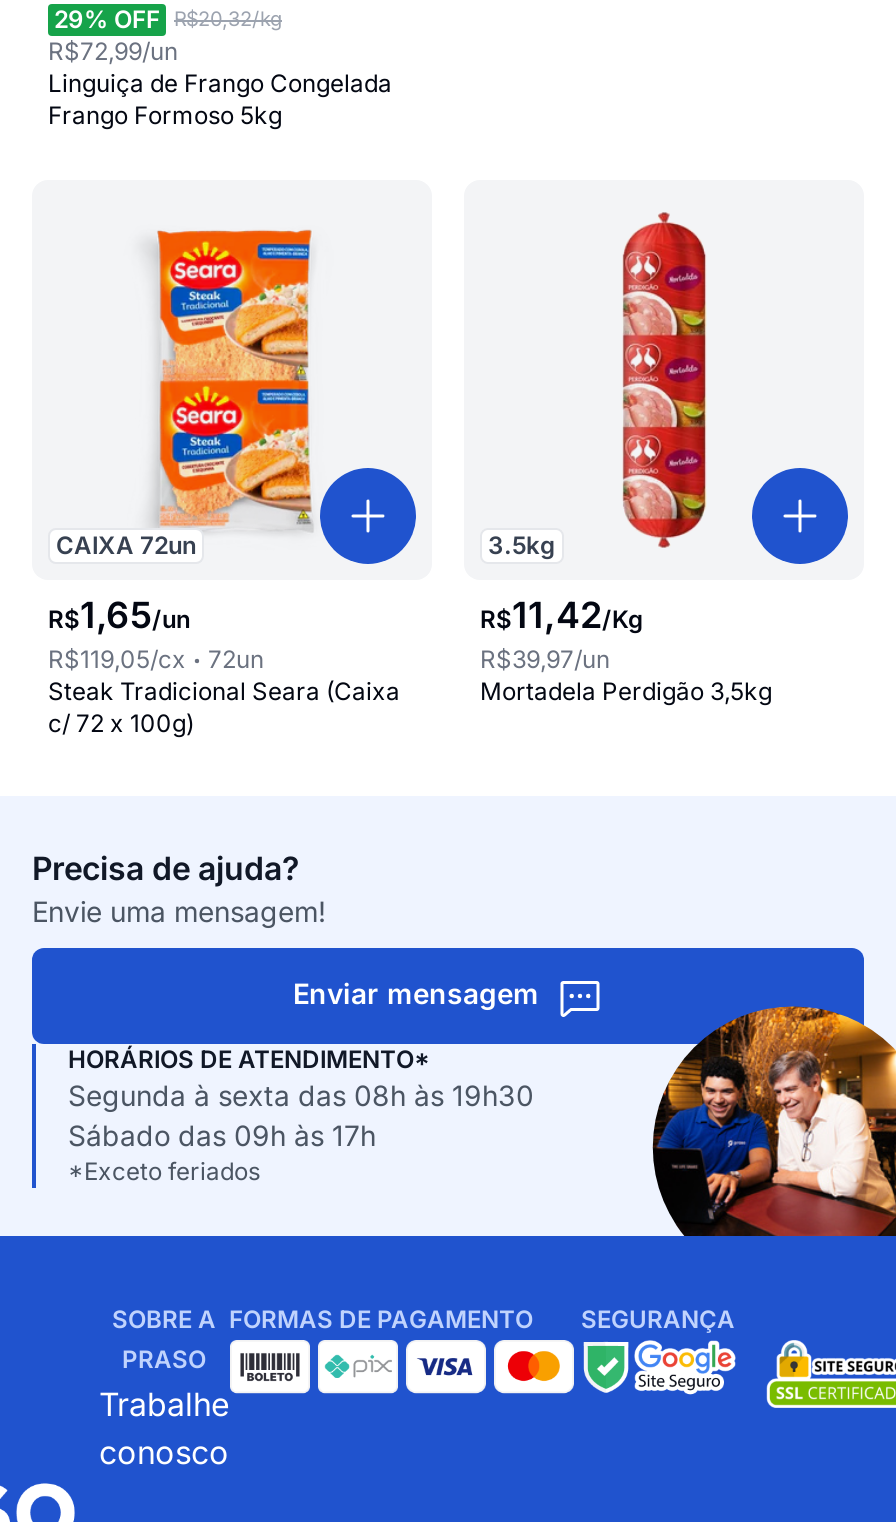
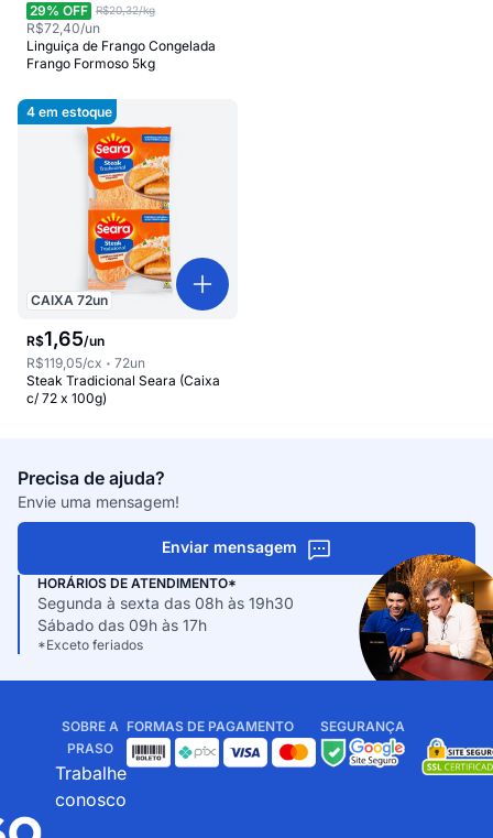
[48,37,178,67] R$72,99/un -> [26,20,100,37] R$72,40/un
none -> [26,104,112,120] 4 em estoque
[480,210,772,707] [image] | 3.5kg | R$11,42/Kg | R$39,97/un | Mortadela Perdigão 3,5kg -> none
[750,466,850,566] [image] -> none

